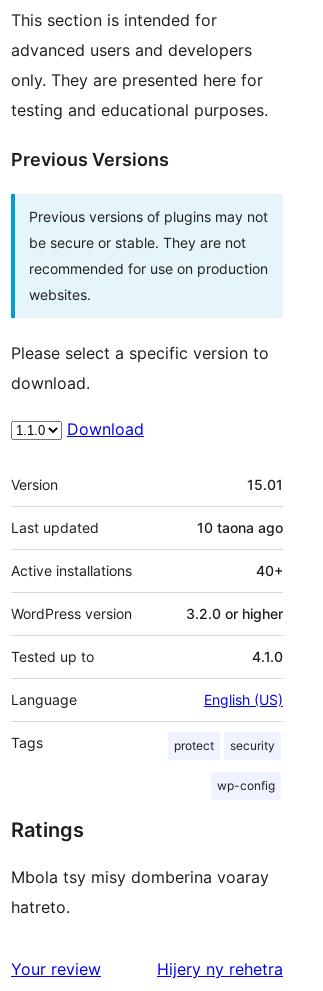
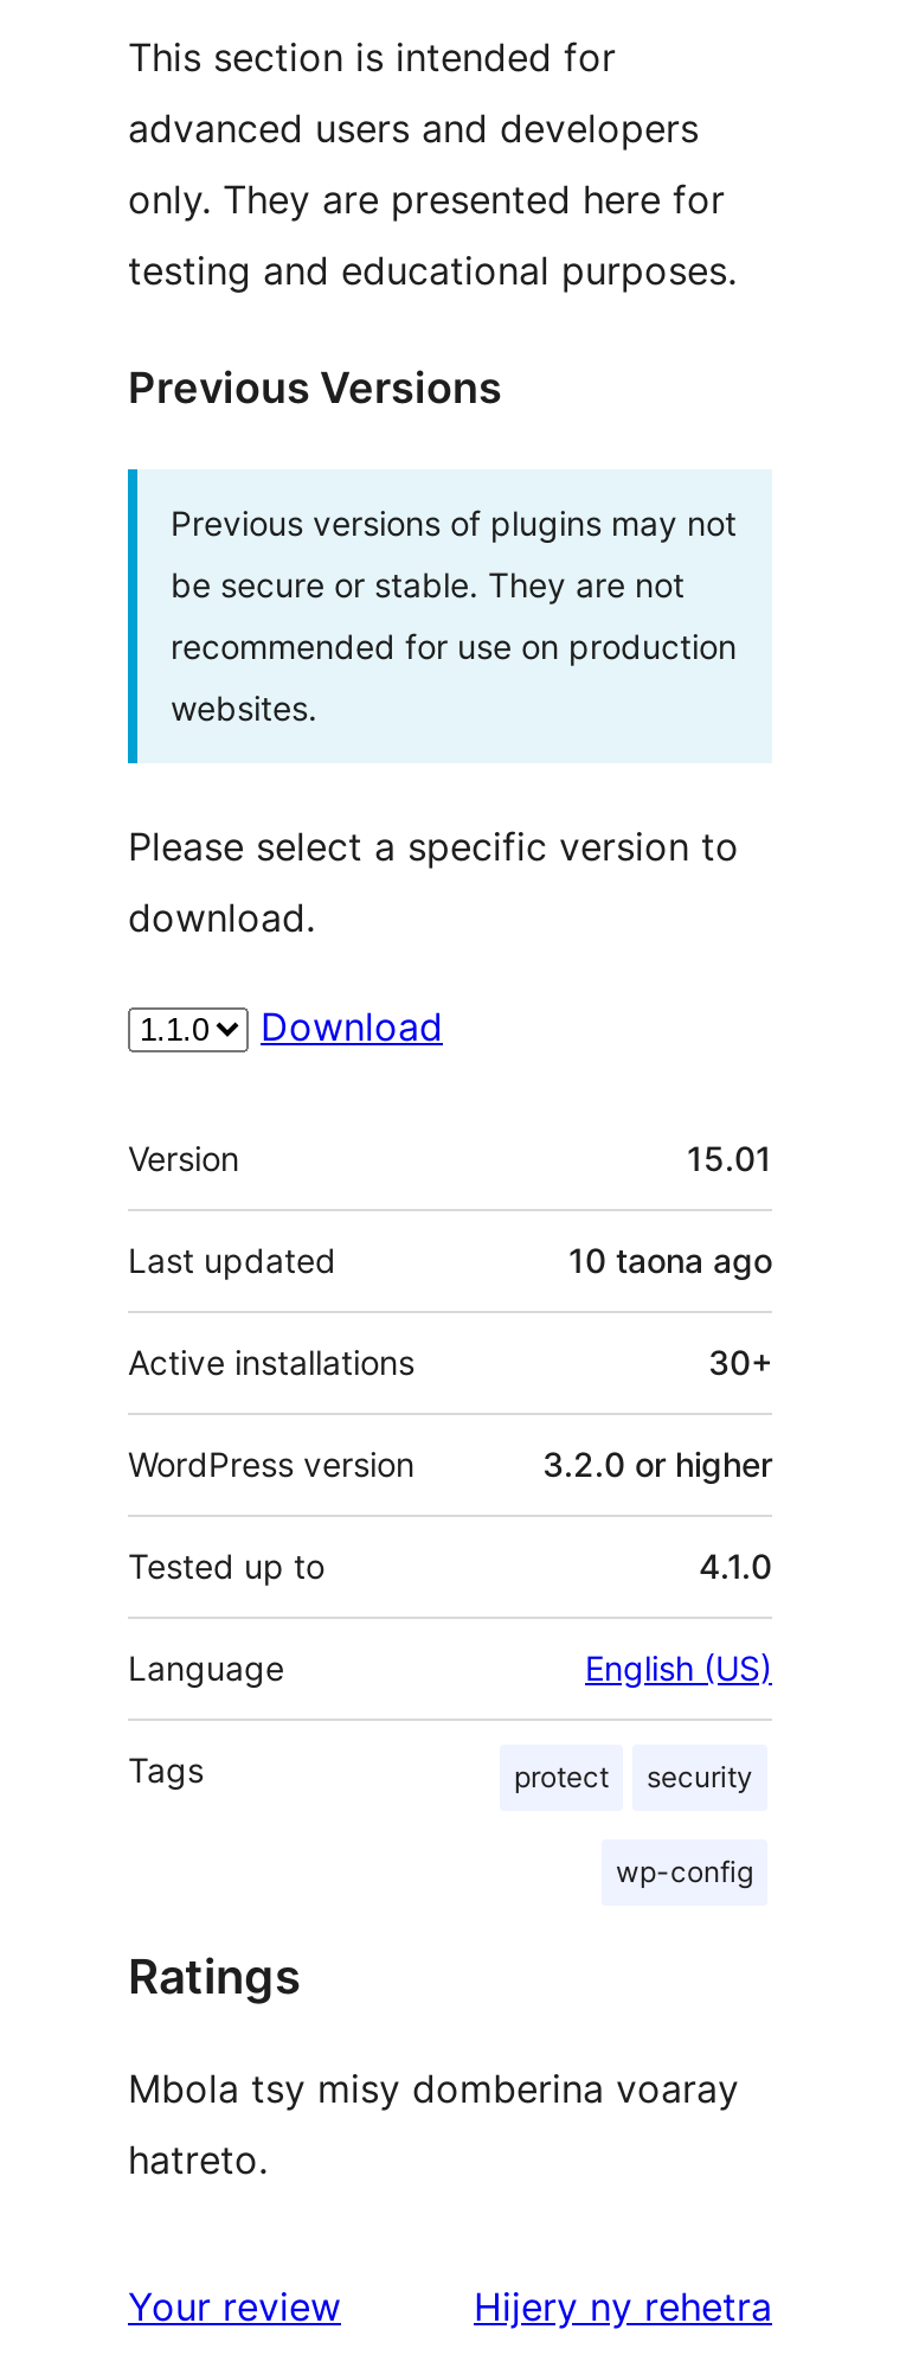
[256,561,283,578] 40+ -> [708,1340,772,1381] 30+

